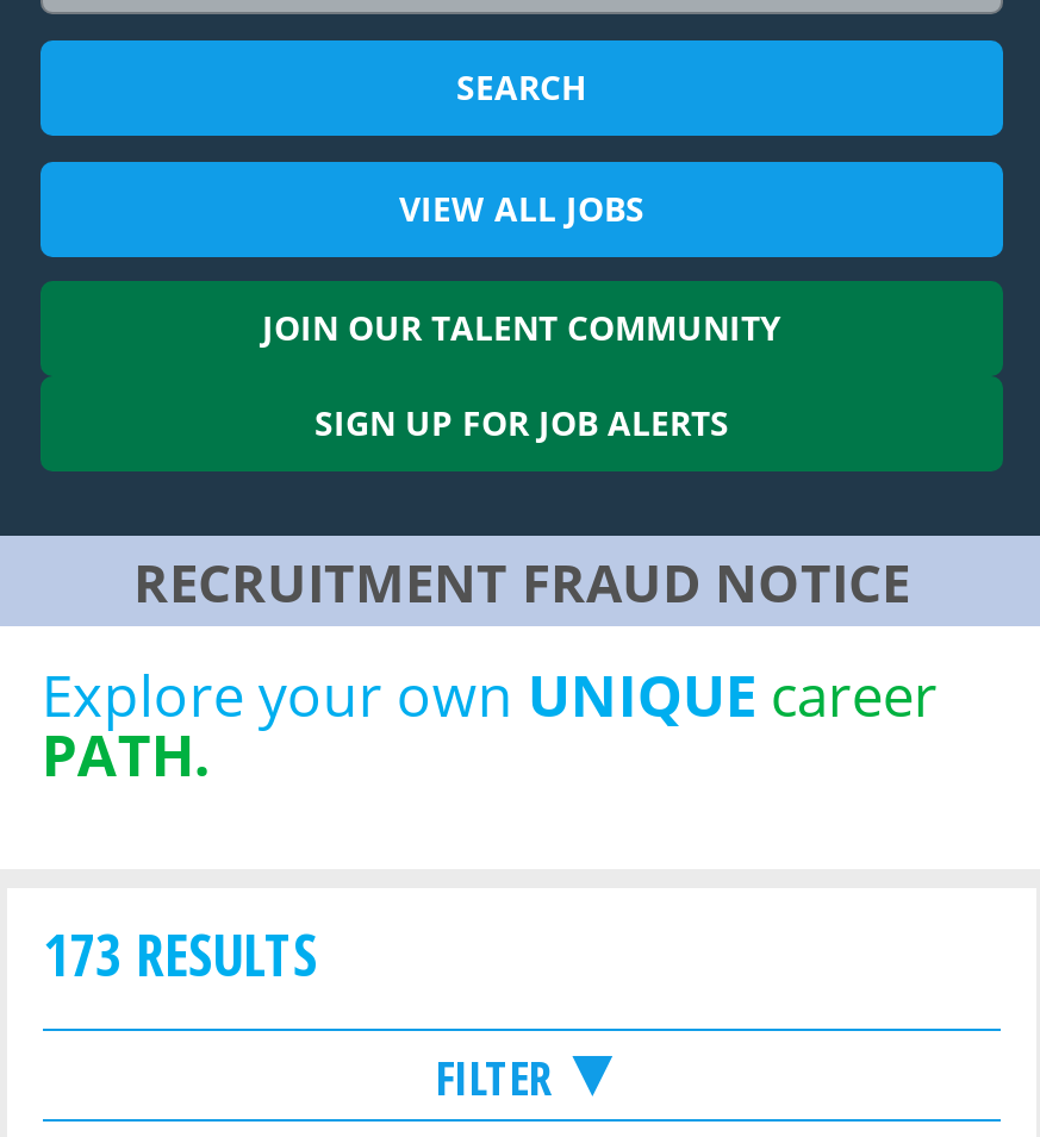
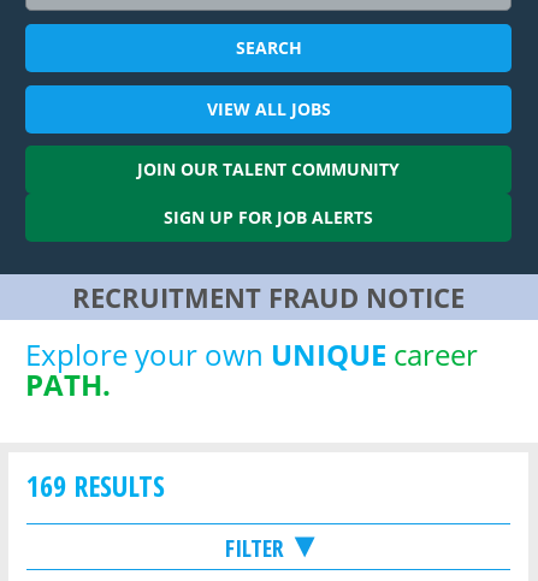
[43,914,317,992] 173 RESULTS -> [26,465,165,505] 169 RESULTS

